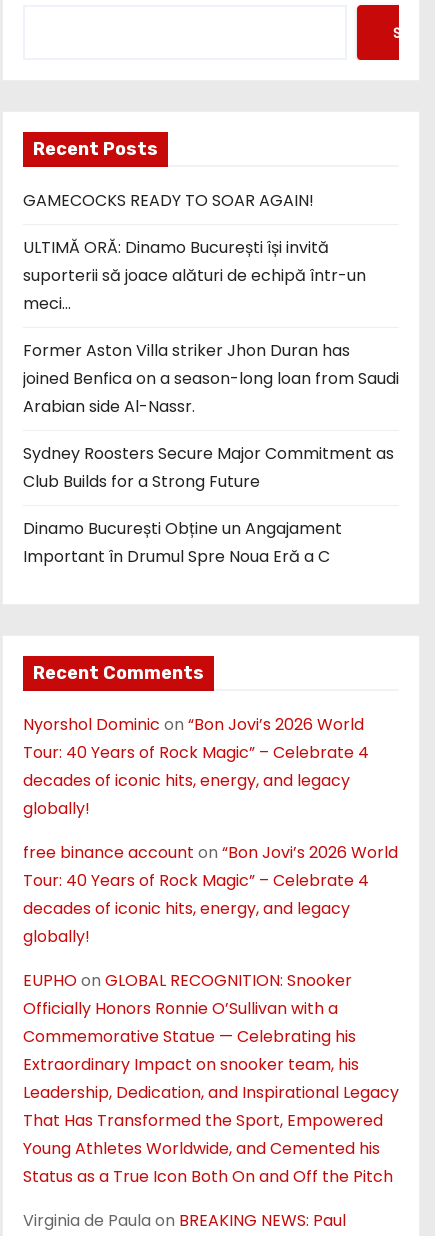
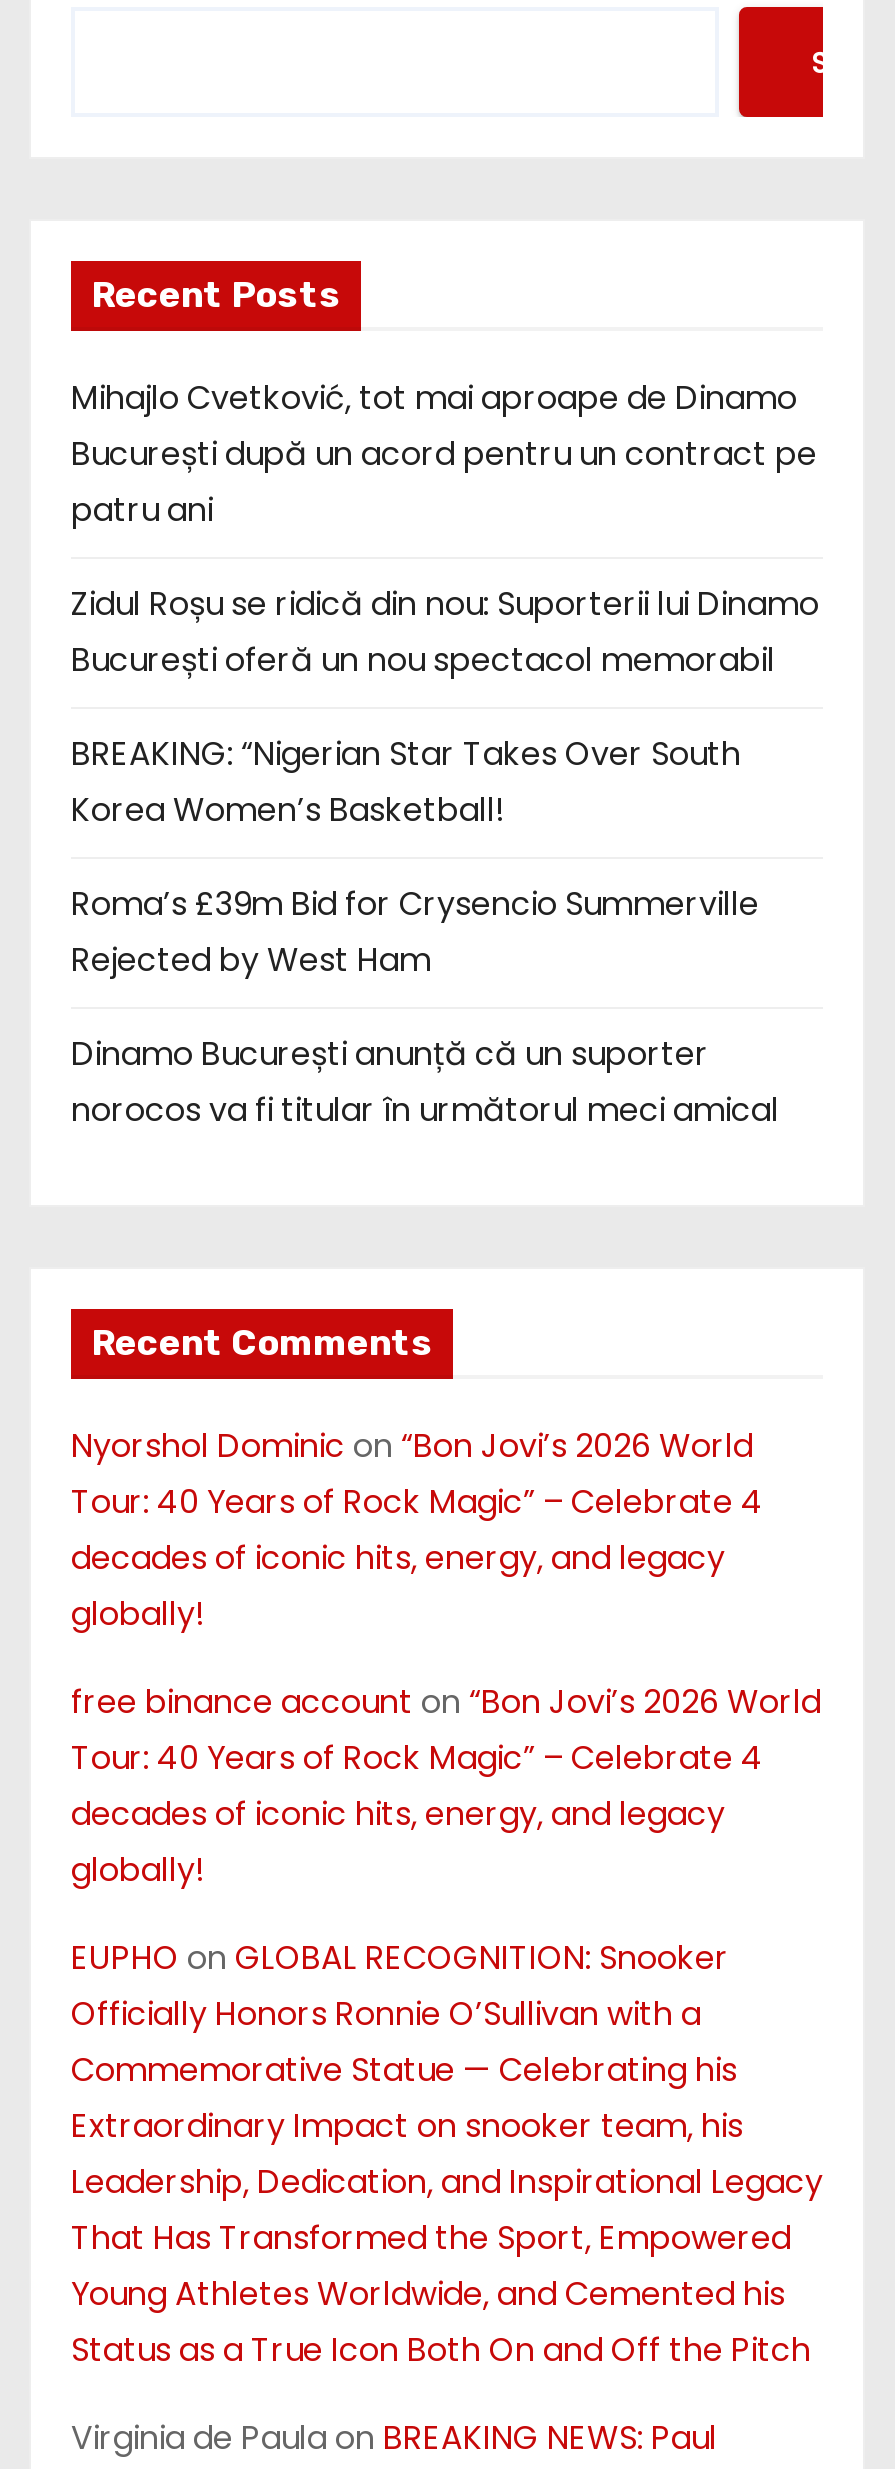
[23,189,314,212] GAMECOCKS READY TO SOAR AGAIN! -> [71,376,817,534] Mihajlo Cvetković, tot mai aproape de Dinamo | București după un acord pentru un contract pe | patru ani
[23,236,366,315] ULTIMĂ ORĂ: Dinamo București își invită | suporterii să joace alături de echipă într-un | meci… -> [71,582,819,684] Zidul Roșu se ridică din nou: Suporterii lui Dinamo | București oferă un nou spectacol memorabil
[23,339,399,418] Former Aston Villa striker Jhon Duran has | joined Benfica on a season-long loan from Saudi | Arabian side Al-Nassr. -> [71,732,741,834] BREAKING: “Nigerian Star Takes Over South | Korea Women’s Basketball!
[23,442,394,493] Sydney Roosters Secure Major Commitment as | Club Builds for a Strong Future -> [71,882,759,984] Roma’s £39m Bid for Crysencio Summerville | Rejected by West Ham
[23,517,342,568] Dinamo București Obține un Angajament | Important în Drumul Spre Noua Eră a C -> [71,1032,779,1134] Dinamo București anunță că un suporter | norocos va fi titular în următorul meci amical

